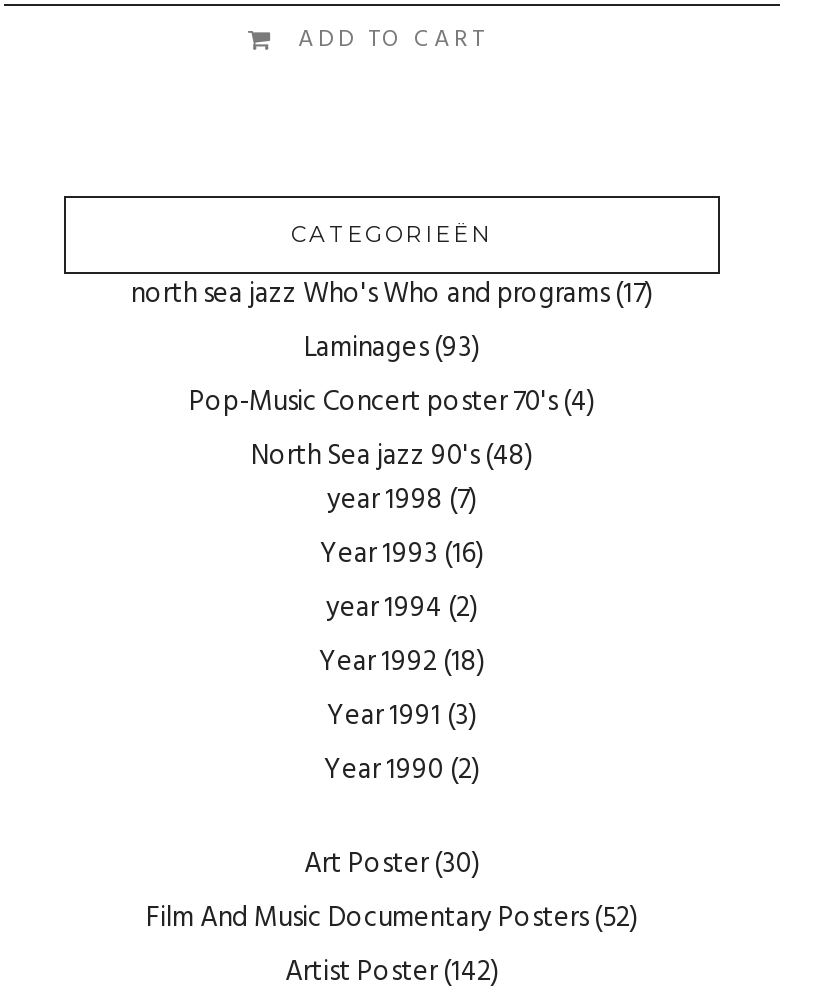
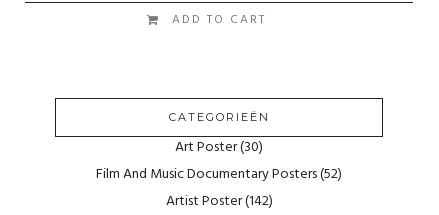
[131,272,653,794] north sea jazz Who's Who and programs (17) | Laminages (93) | Pop-Music Concert poster 70's (4) | North Sea jazz 90's (48) | year 1998 (7) | Year 1993 (16) | year 1994 (2) | Year 1992 (18) | Year 1991 (3) | Year 1990 (2) -> none

